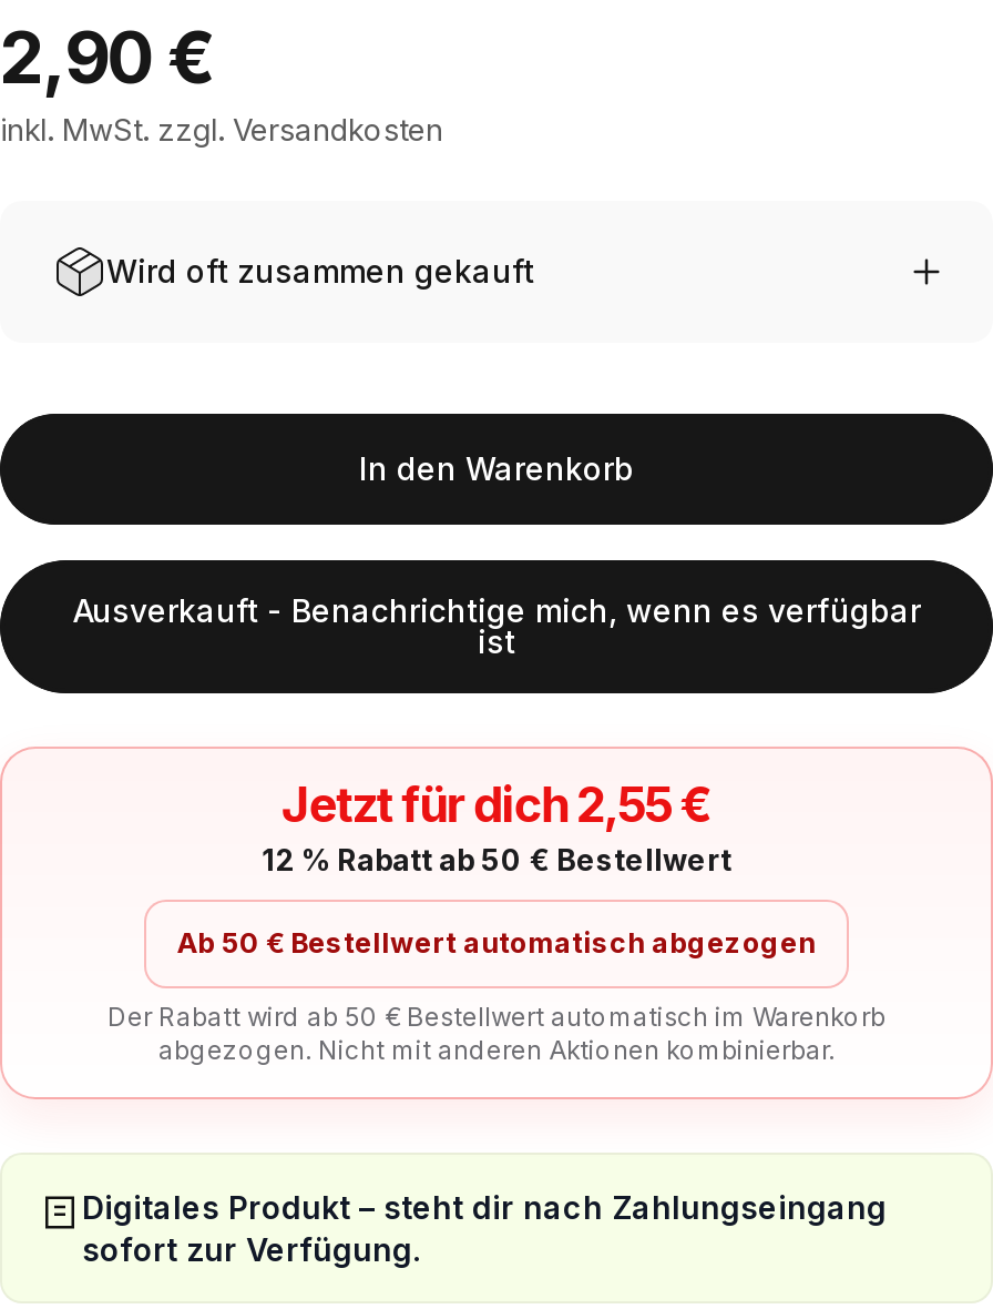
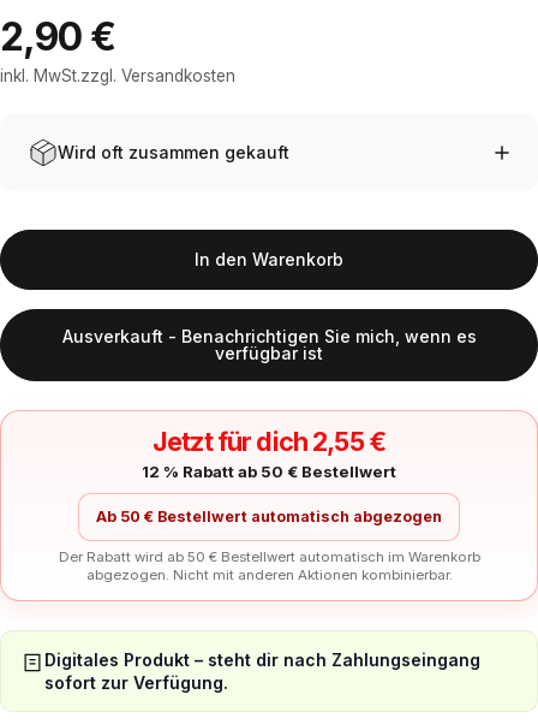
[72,591,921,660] Ausverkauft - Benachrichtige mich, wenn es verfügbar | ist -> [62,326,476,363] Ausverkauft - Benachrichtigen Sie mich, wenn es | verfügbar ist

